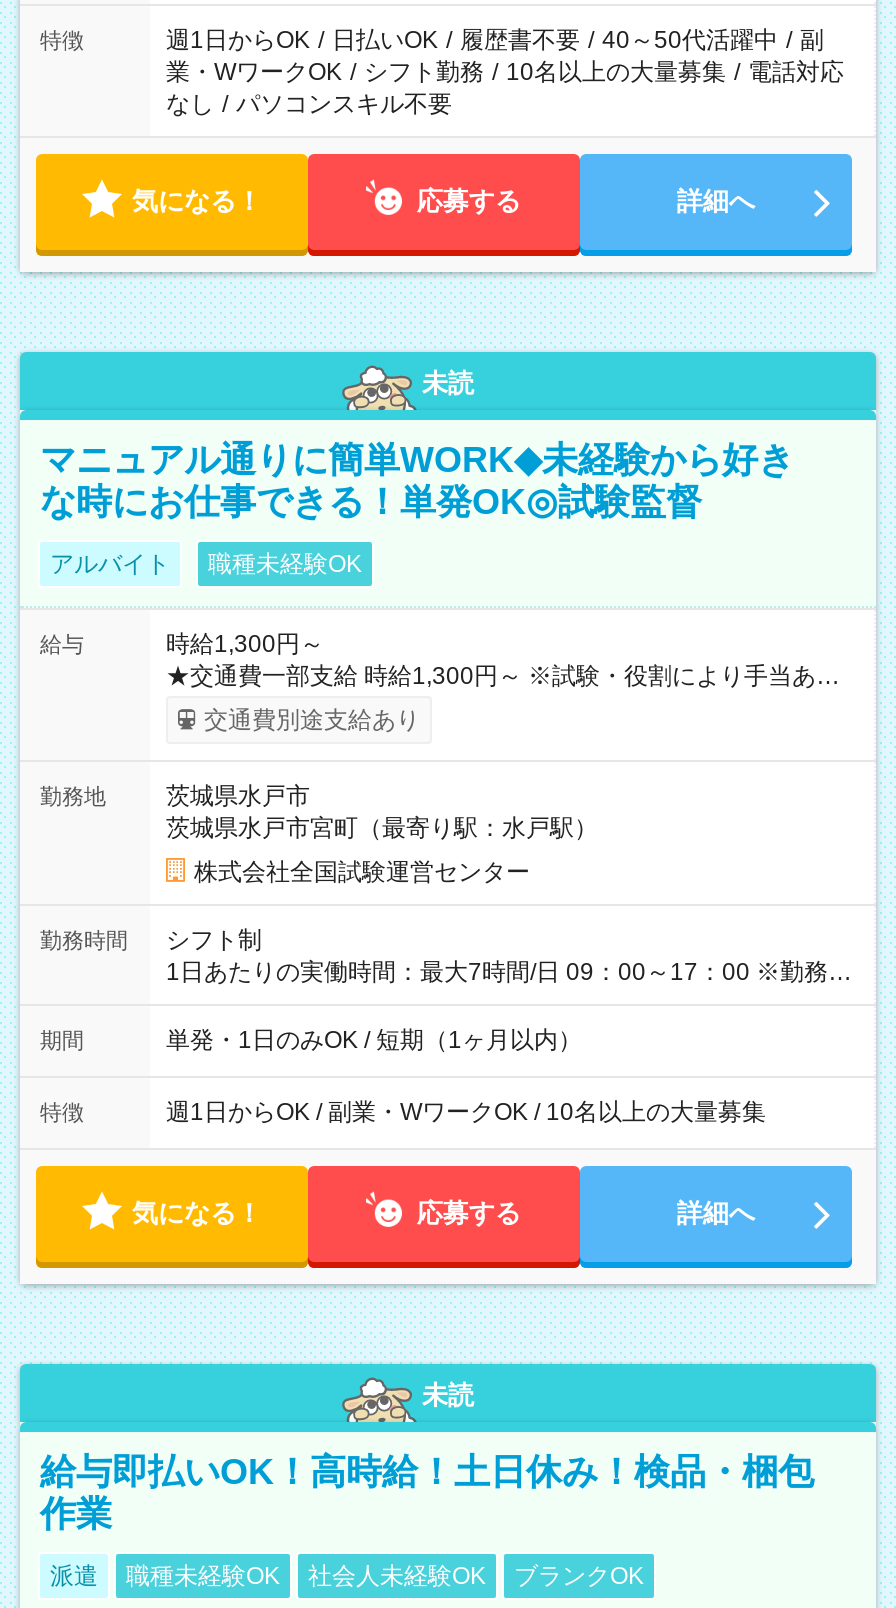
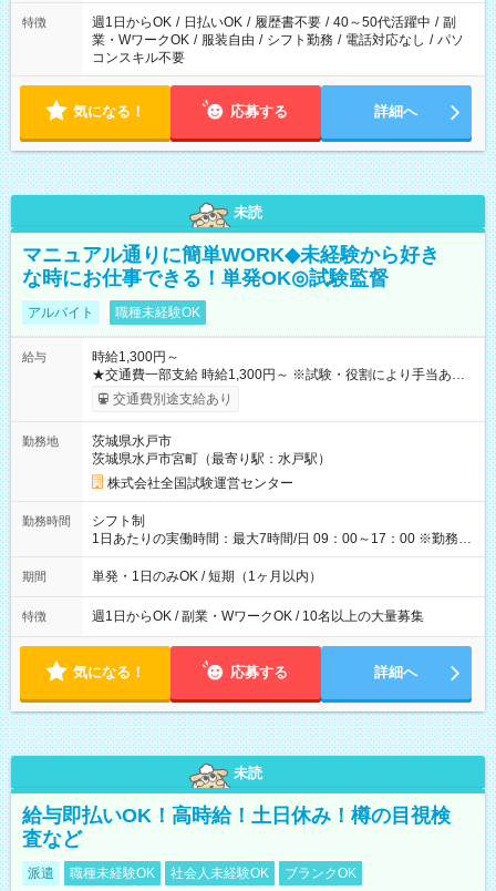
[166,58,844,118] 業・WワークOK / シフト勤務 / 10名以上の大量募集 / 電話対応 | なし / パソコンスキル不要 -> [92,32,464,65] 業・WワークOK / 服装自由 / シフト勤務 / 電話対応なし / パソ | コンスキル不要
[40,1452,814,1534] 給与即払いOK！高時給！土日休み！検品・梱包 | 作業 -> [22,805,451,850] 給与即払いOK！高時給！土日休み！樽の目視検 | 査など

